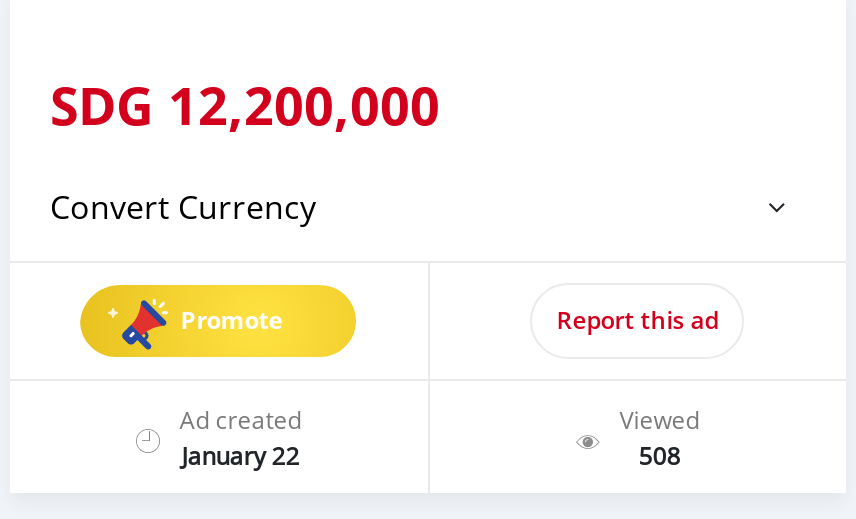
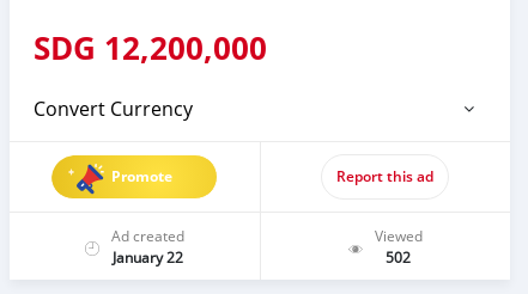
[638,440,680,472] 508 -> [386,248,411,267] 502

